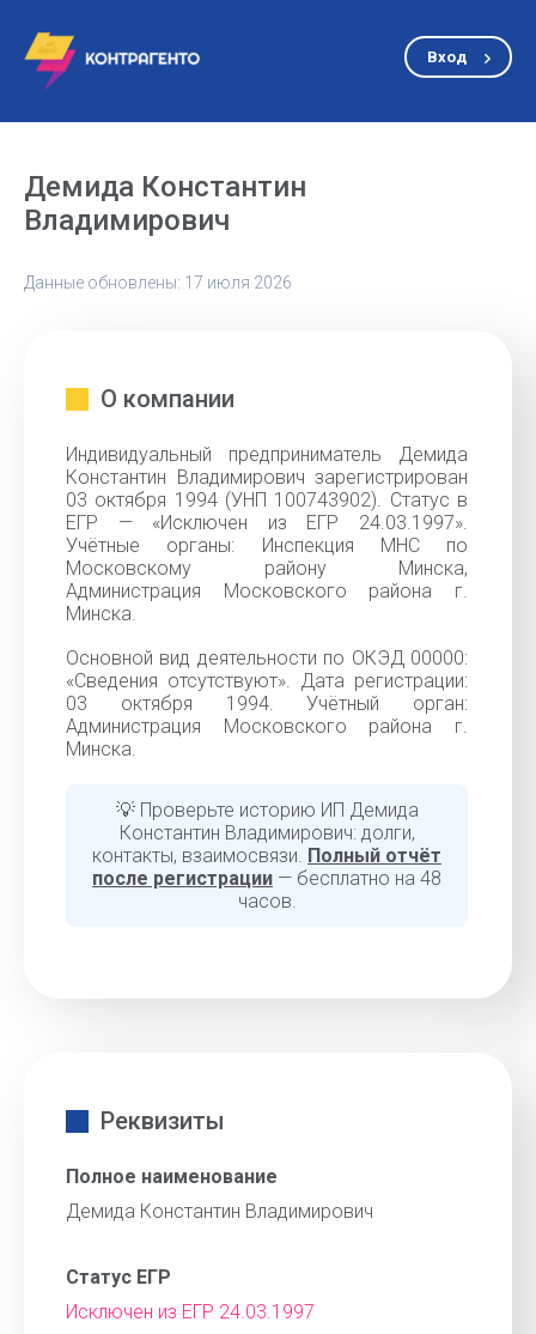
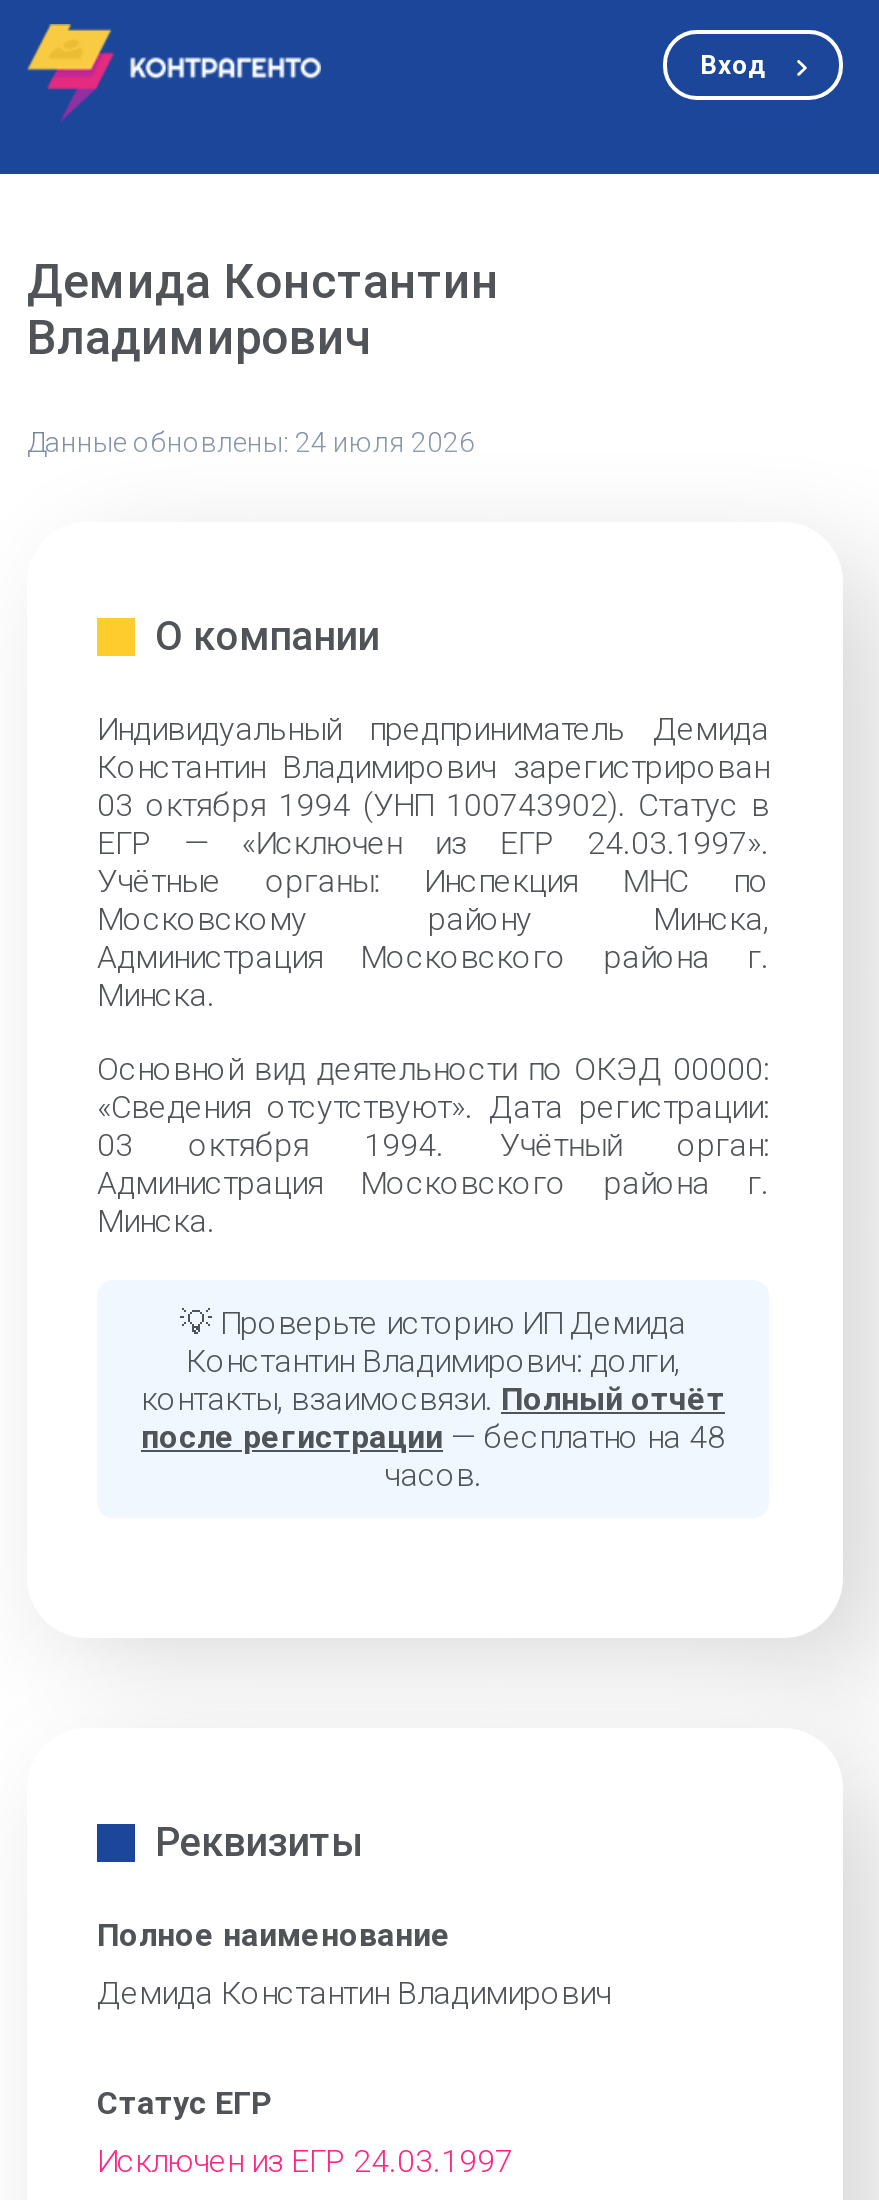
[24,273,292,292] Данные обновлены: 17 июля 2026 -> [27,426,475,458] Данные обновлены: 24 июля 2026

